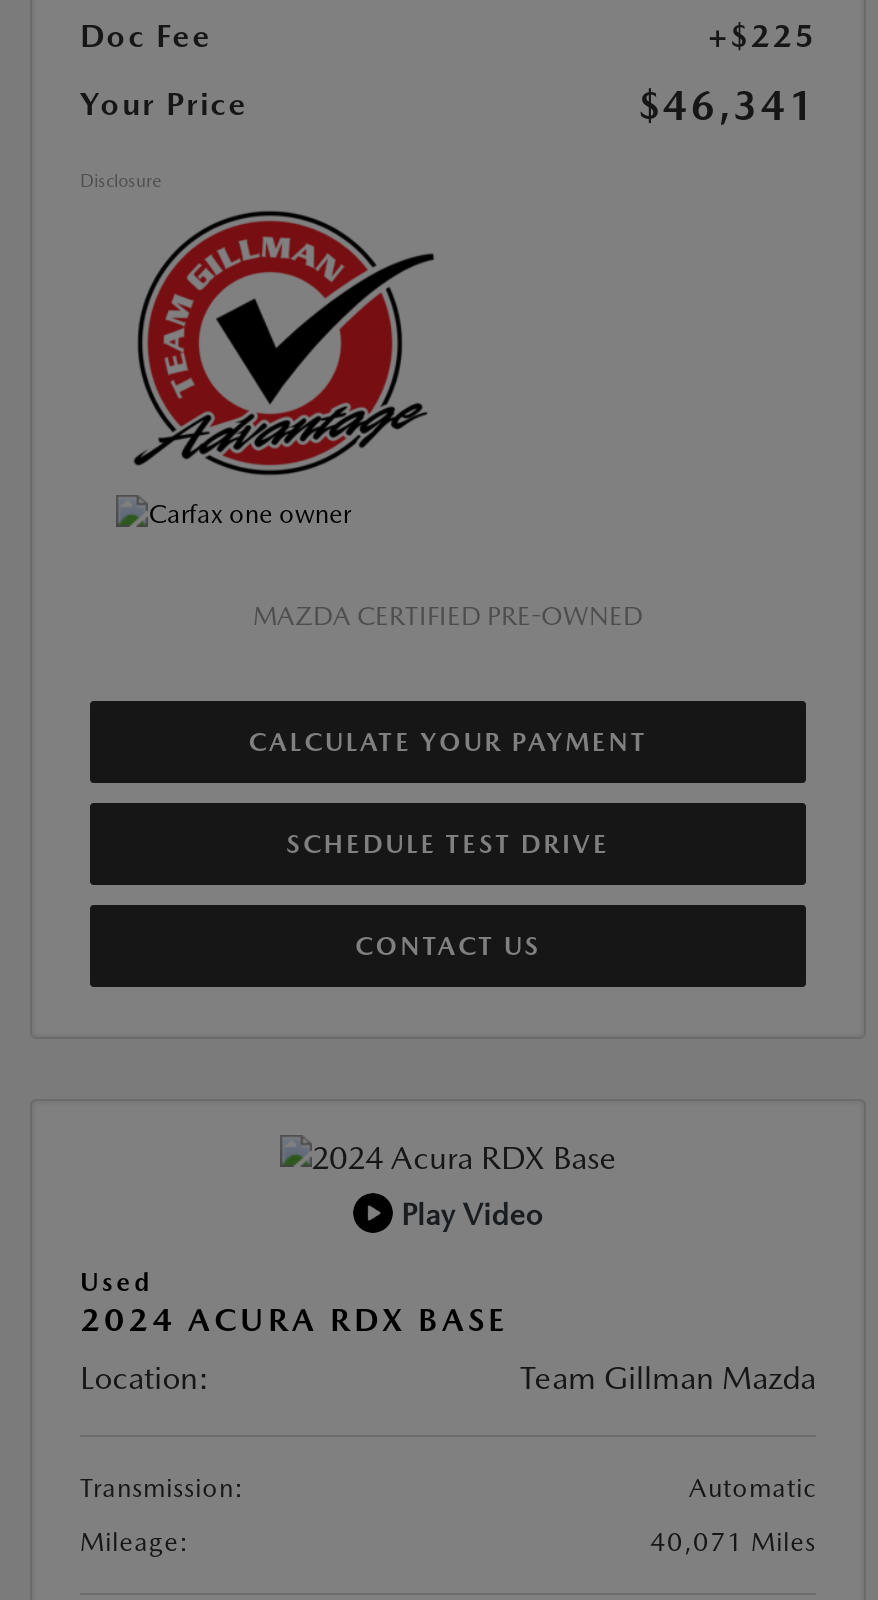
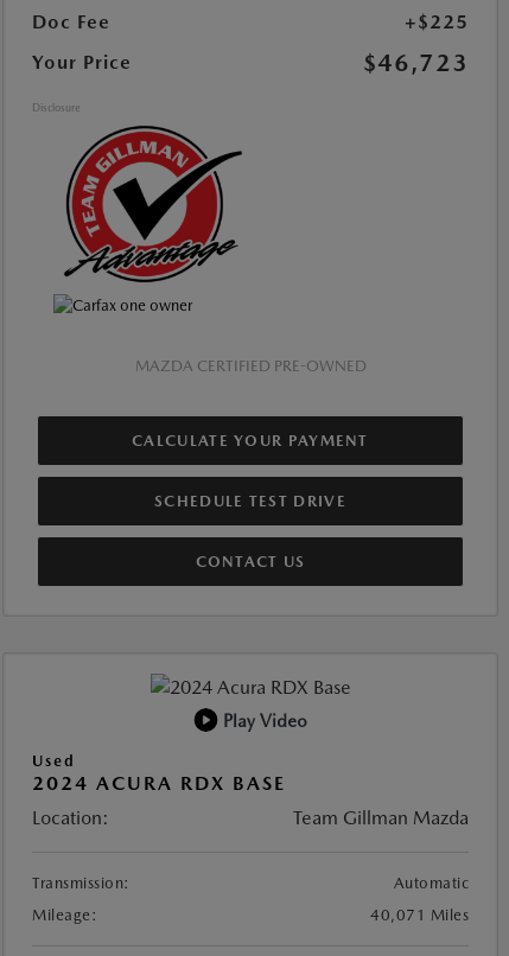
[638,80,816,128] $46,341 -> [363,48,469,77] $46,723

